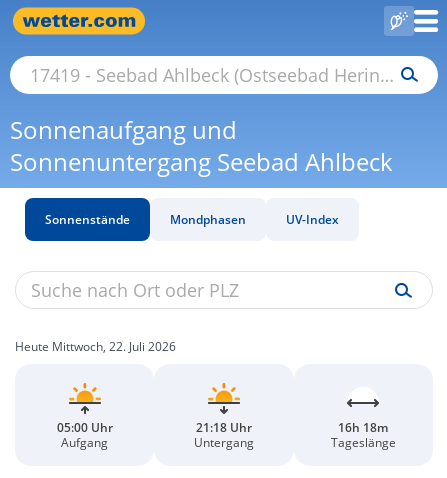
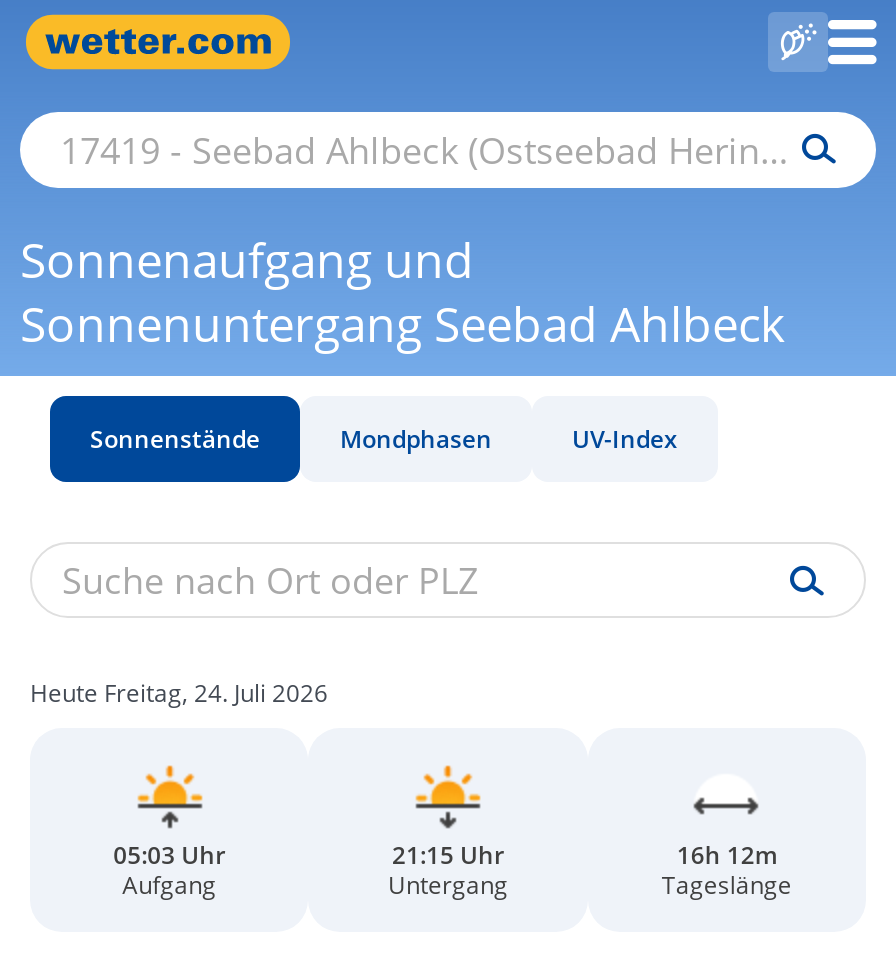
[15,338,176,355] Heute Mittwoch, 22. Juli 2026 -> [30,676,328,710] Heute Freitag, 24. Juli 2026
[57,419,113,436] 05:00 Uhr -> [113,838,225,872] 05:03 Uhr
[196,419,252,436] 21:18 Uhr -> [392,838,504,872] 21:15 Uhr
[338,419,388,436] 16h 18m -> [677,838,777,872] 16h 12m

